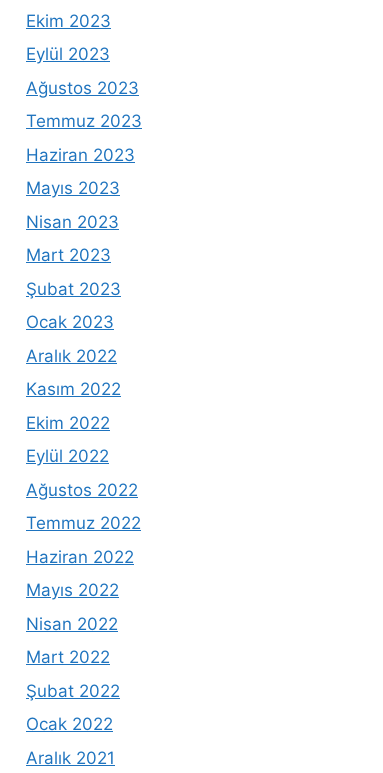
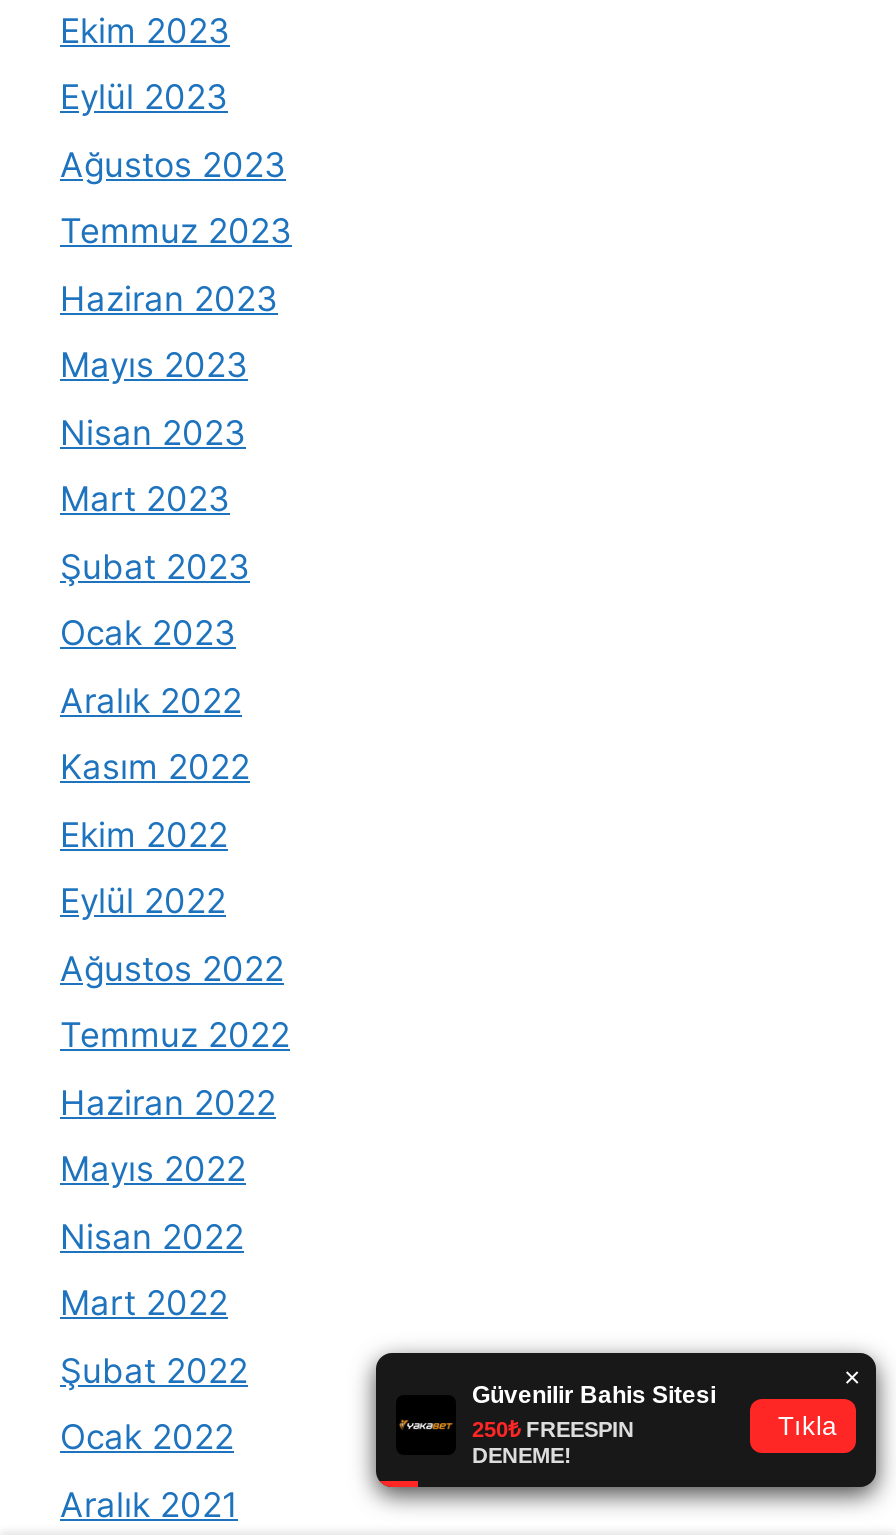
none -> [364,1349,888,1507] [image]

